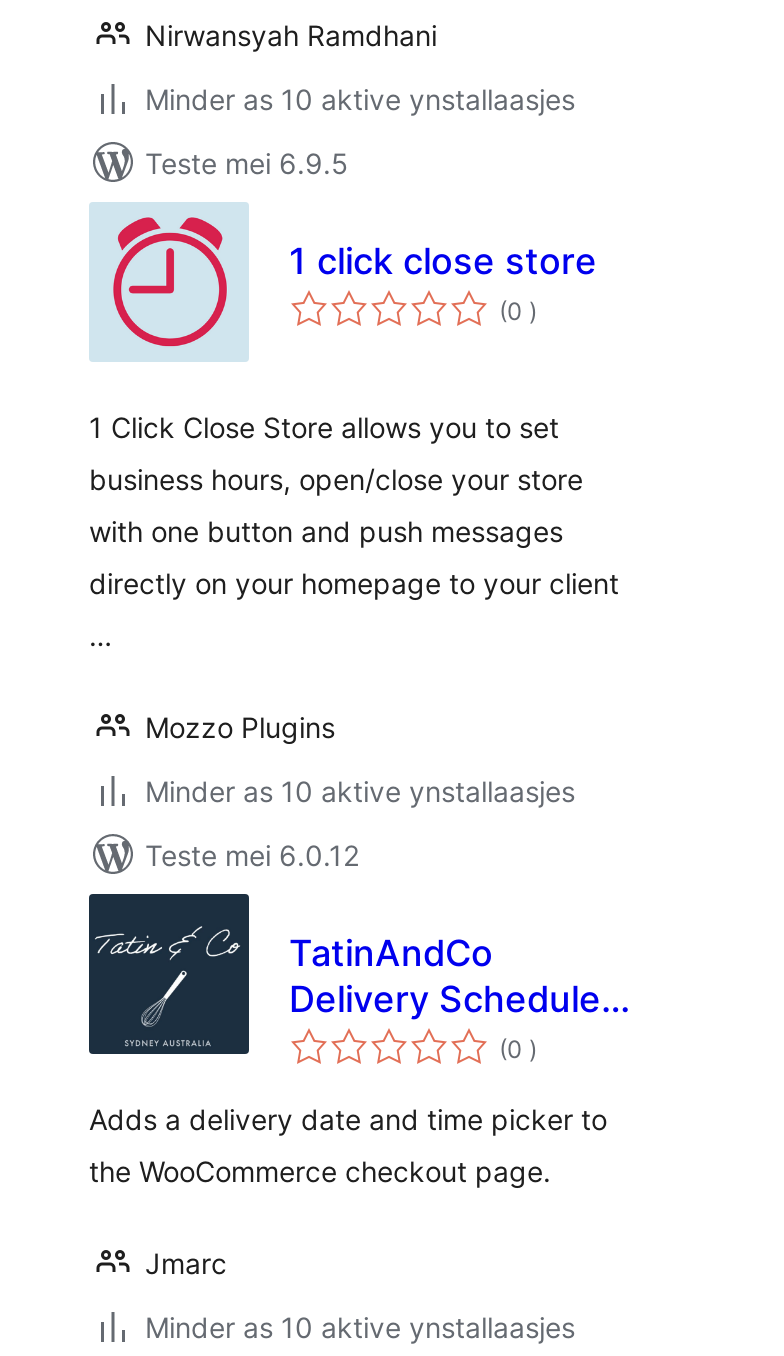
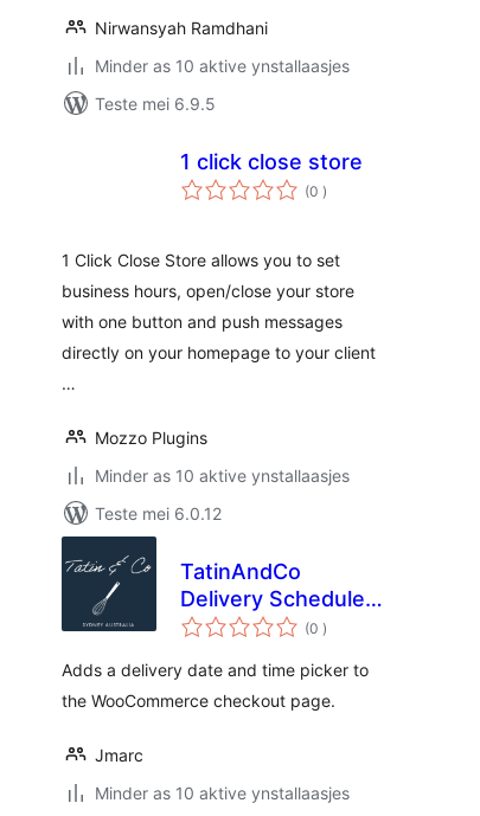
[89,202,249,362] [image] -> none

